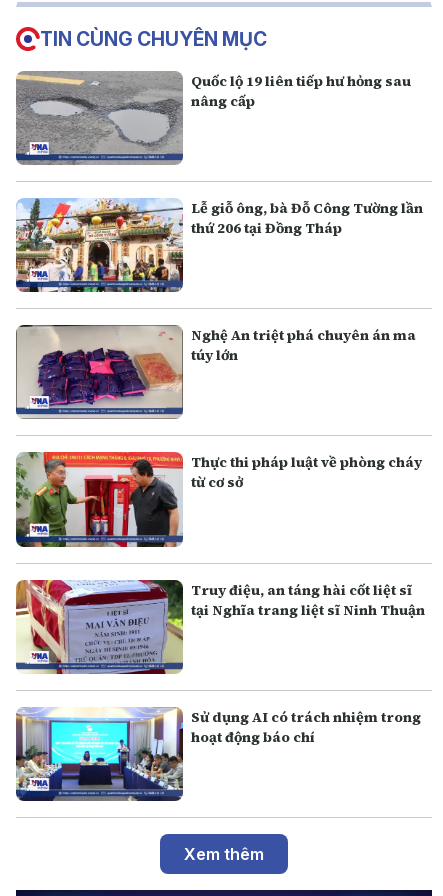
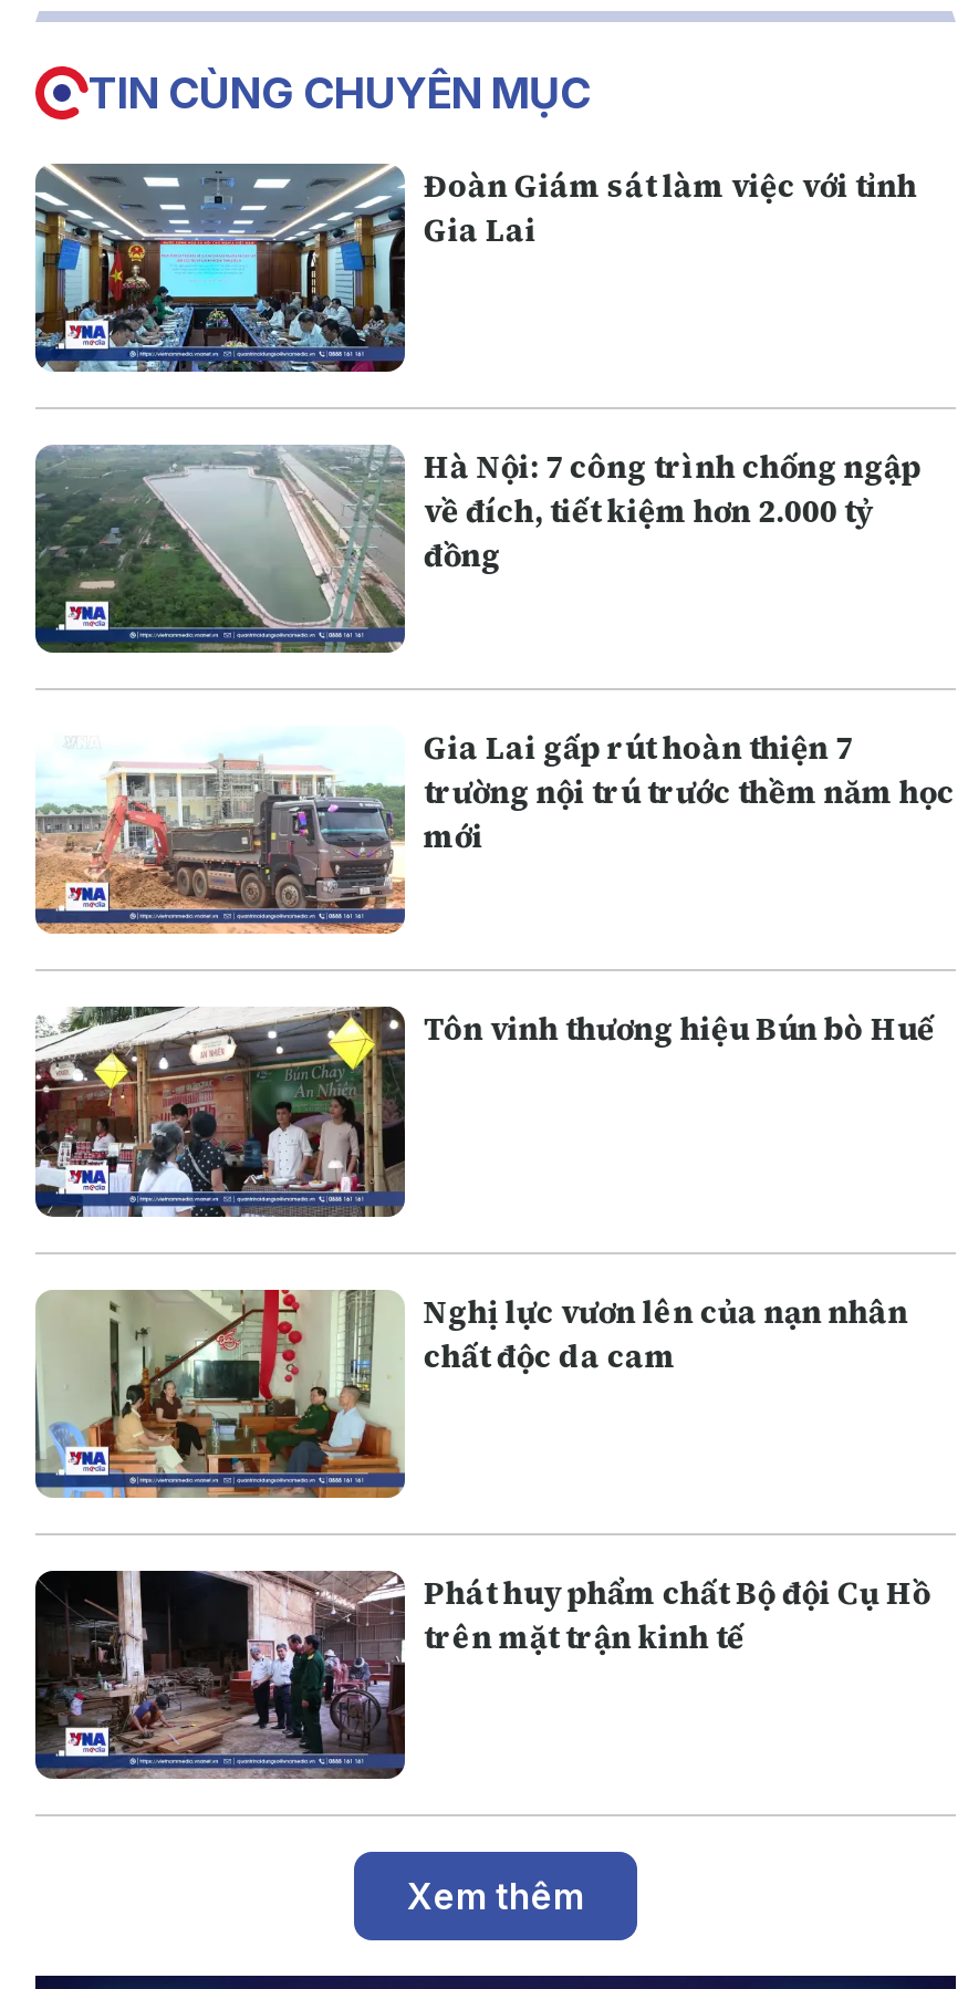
[16,71,411,165] [image] | Quốc lộ 19 liên tiếp hư hỏng sau | nâng cấp -> [35,164,917,374] [image] | Đoàn Giám sát làm việc với tỉnh | Gia Lai
[15,198,423,293] [image] | Lễ giỗ ông, bà Đỗ Công Tường lần | thứ 206 tại Đồng Tháp -> [33,445,921,655] [image] | Hà Nội: 7 công trình chống ngập | về đích, tiết kiệm hơn 2.000 tỷ | đồng
[15,324,416,419] [image] | Nghệ An triệt phá chuyên án ma | túy lớn -> [35,726,955,934] [image] | Gia Lai gấp rút hoàn thiện 7 | trường nội trú trước thềm năm học | mới
[15,451,422,548] [image] | Thực thi pháp luật về phòng cháy | từ cơ sở -> [33,1004,935,1219] [image] | Tôn vinh thương hiệu Bún bò Huế
[15,579,425,675] [image] | Truy điệu, an táng hài cốt liệt sĩ | tại Nghĩa trang liệt sĩ Ninh Thuận -> [33,1288,908,1500] [image] | Nghị lực vươn lên của nạn nhân | chất độc da cam
[15,707,421,802] [image] | Sử dụng AI có trách nhiệm trong | hoạt động báo chí -> [33,1569,930,1781] [image] | Phát huy phẩm chất Bộ đội Cụ Hồ | trên mặt trận kinh tế

